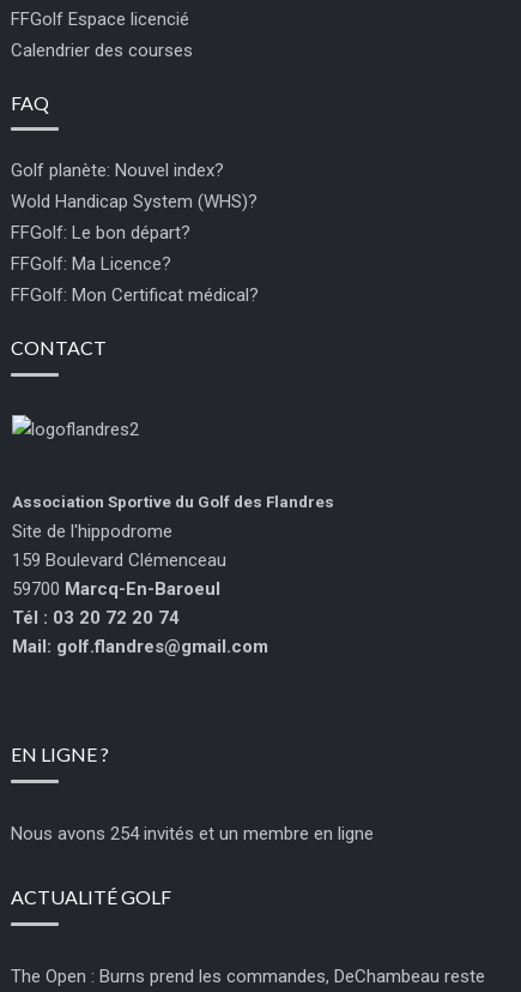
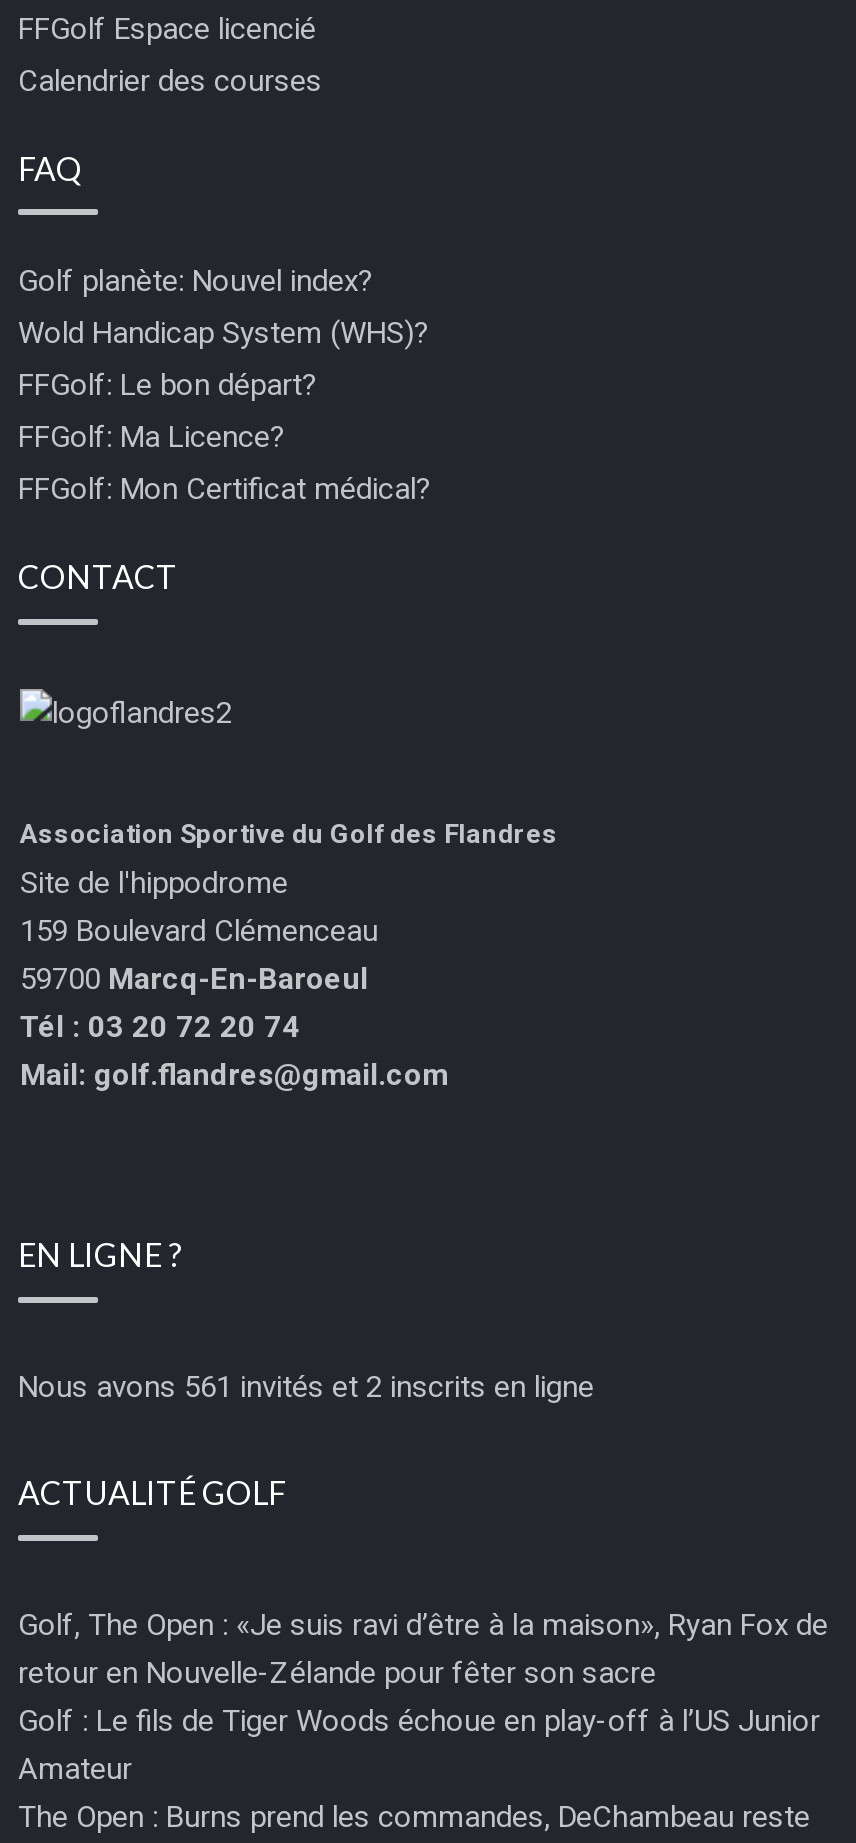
[11,823,374,844] Nous avons 254 invités et un membre en ligne -> [18,1369,594,1405] Nous avons 561 invités et 2 inscrits en ligne
none -> [18,1607,828,1787] Golf, The Open : «Je suis ravi d’être à la maison», Ryan Fox de | retour en Nouvelle-Zélande pour fêter son sacre | Golf : Le fils de Tiger Woods échoue en play-off à l’US Junior | Amateur

